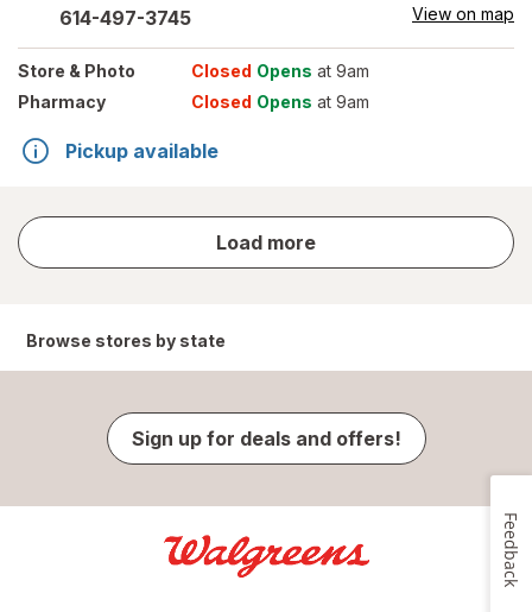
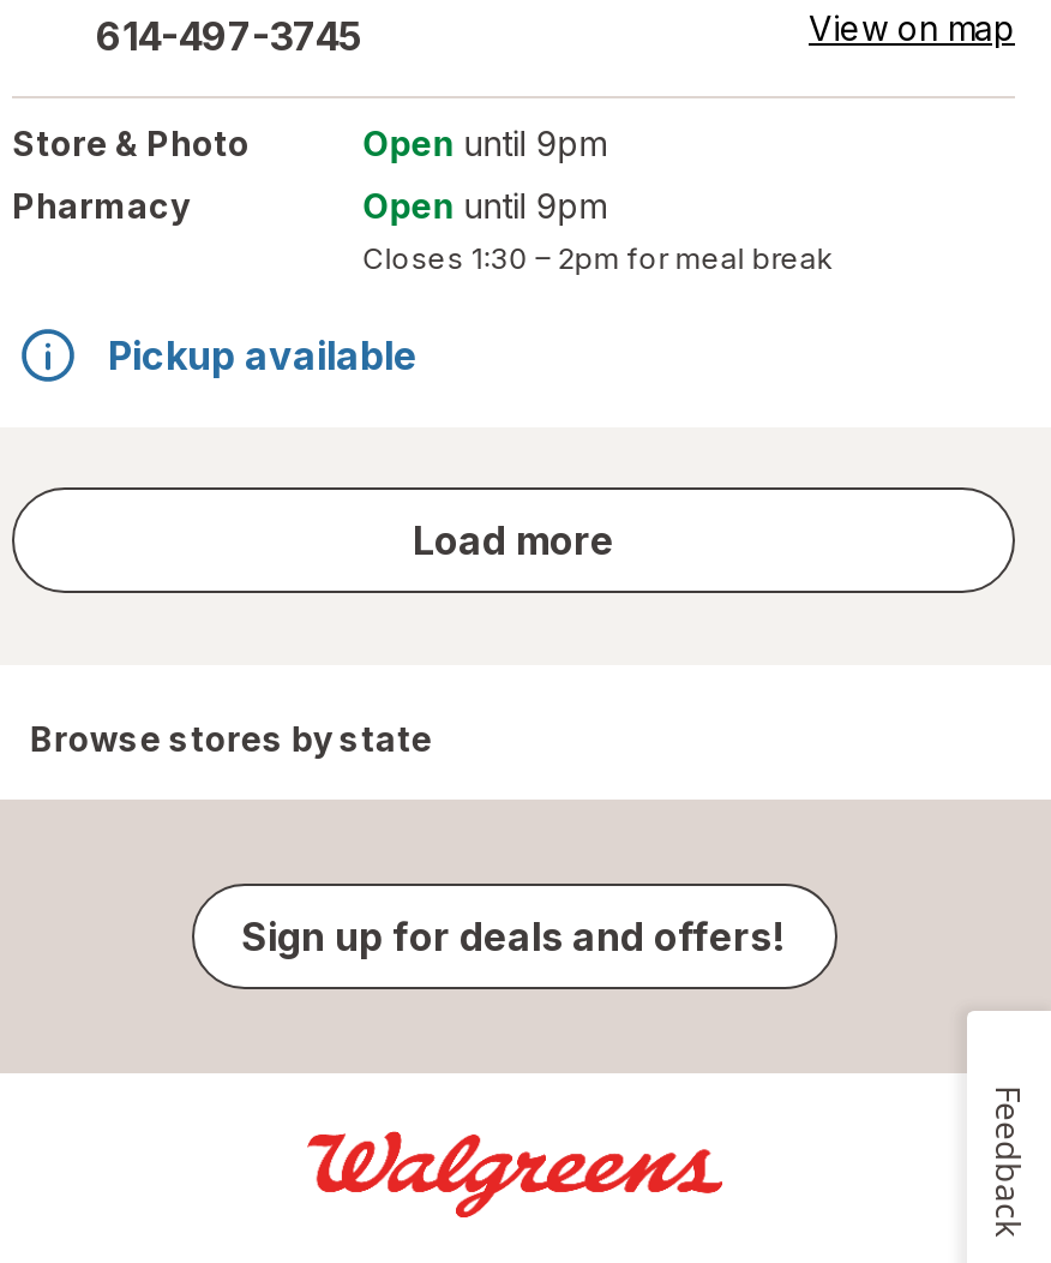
[192,61,370,81] Closed Opens at 9am -> [363,122,605,163] Open until 9pm
[192,92,370,112] Closed Opens at 9am -> [363,185,833,276] Open until 9pm | Closes 1:30 – 2pm for meal break

